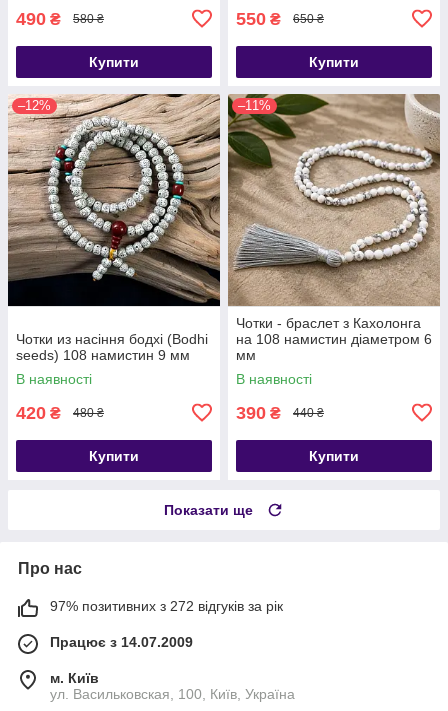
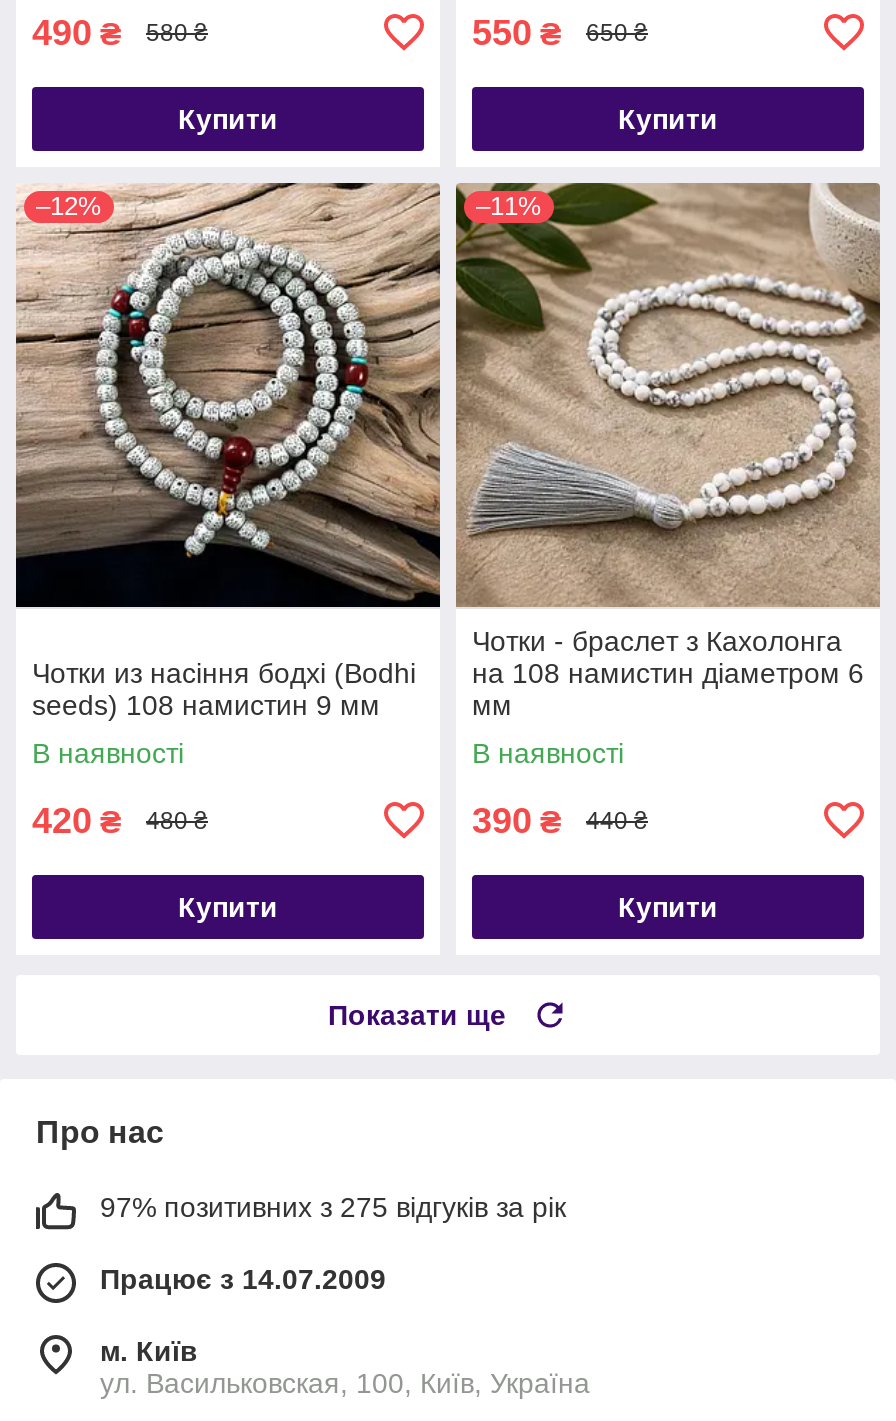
[50,598,283,614] 97% позитивних з 272 відгуків за рік -> [100,1191,566,1223] 97% позитивних з 275 відгуків за рік

